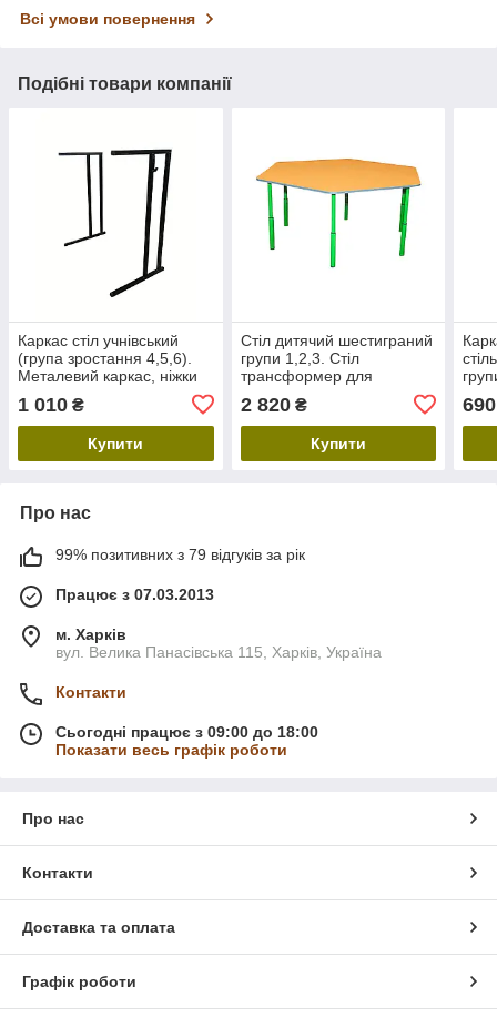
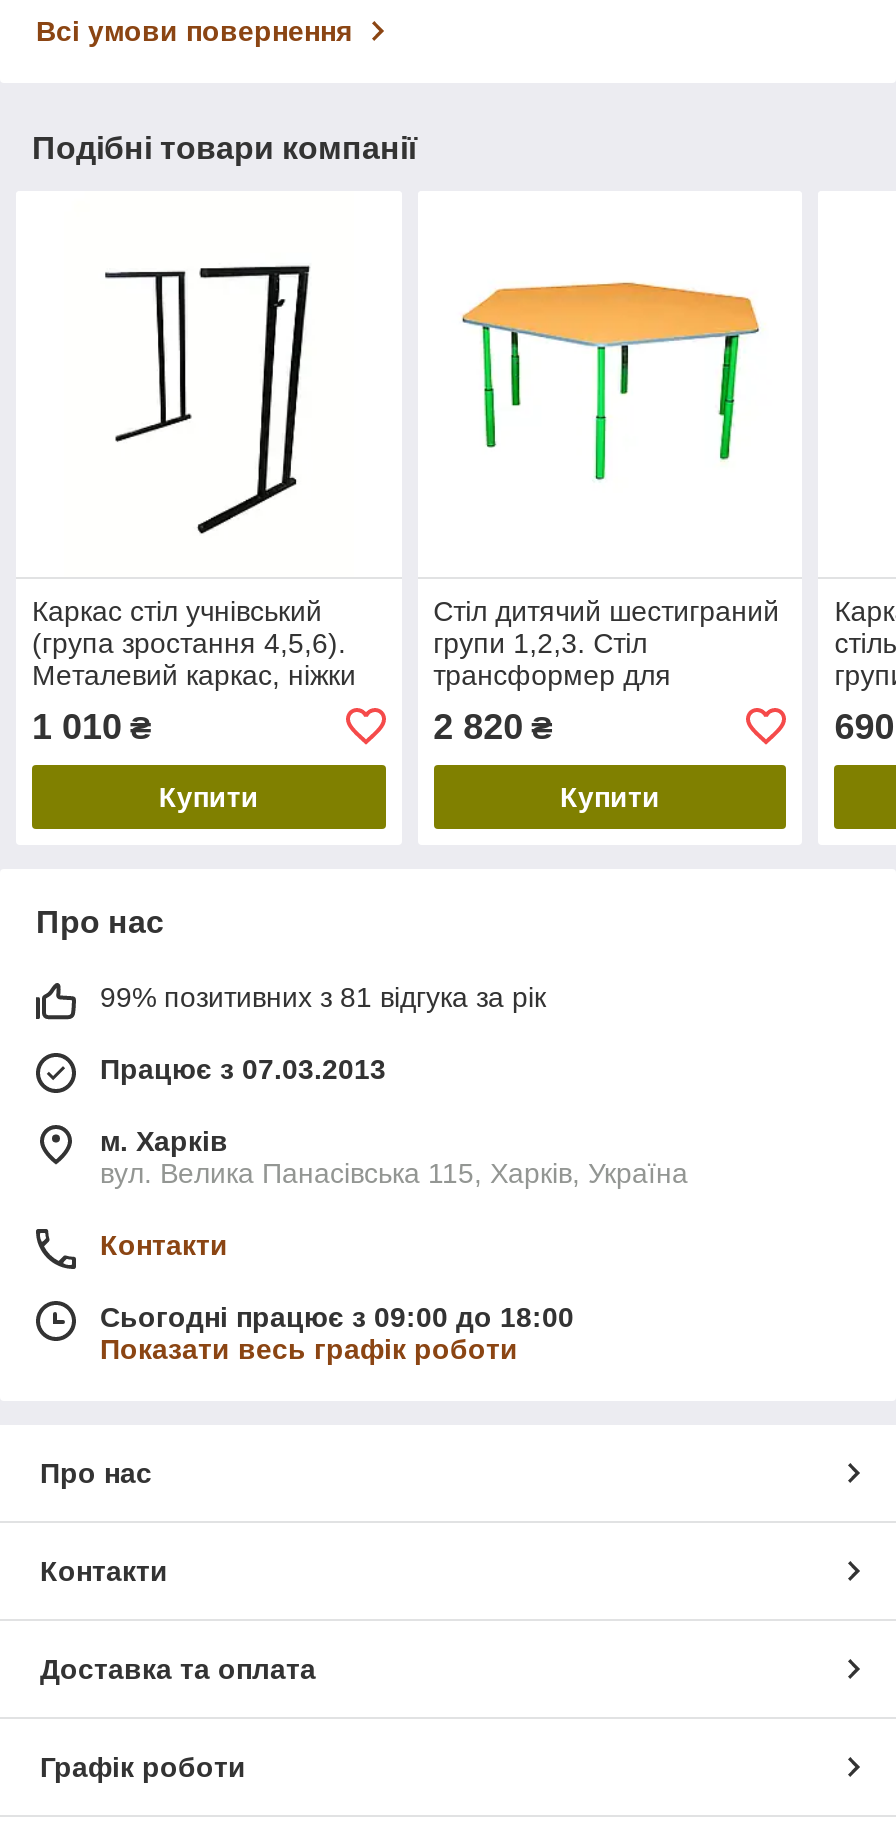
[55,545,305,563] 99% позитивних з 79 відгуків за рік -> [100,981,546,1013] 99% позитивних з 81 відгука за рік

